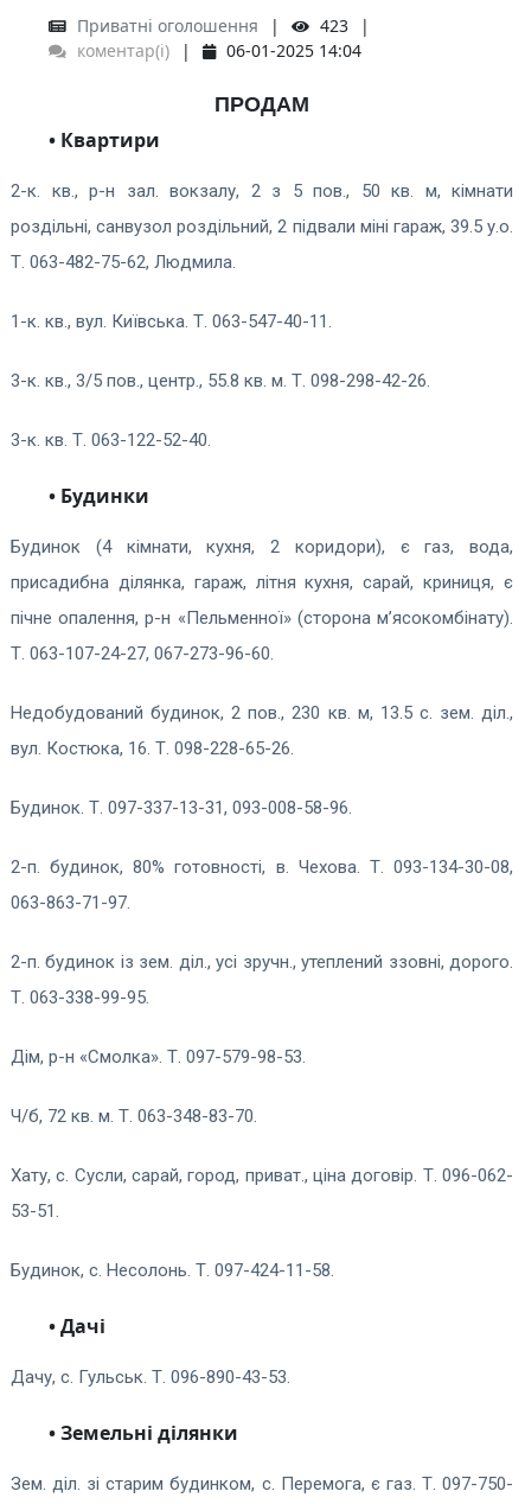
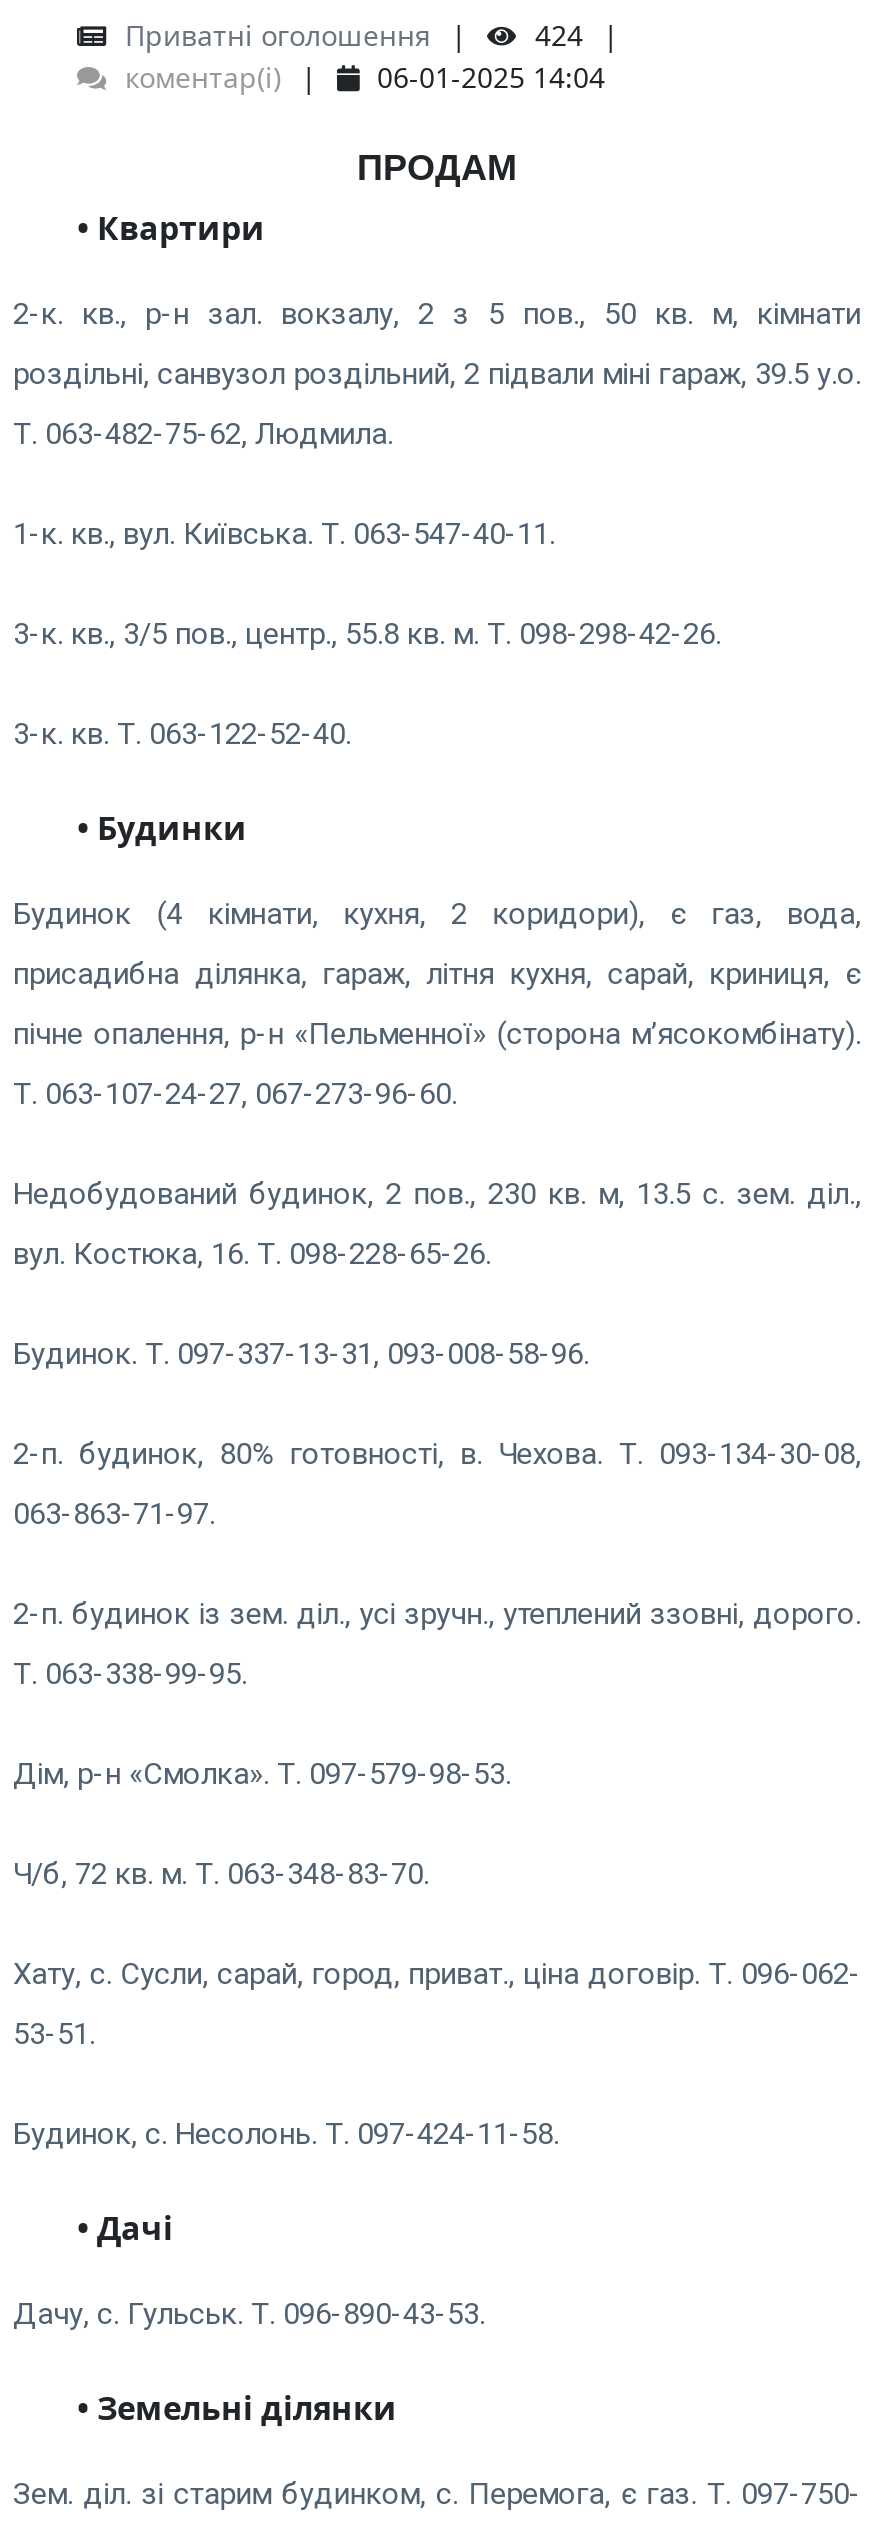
[315,14,348,37] 423 -> [527,16,583,54] 424

